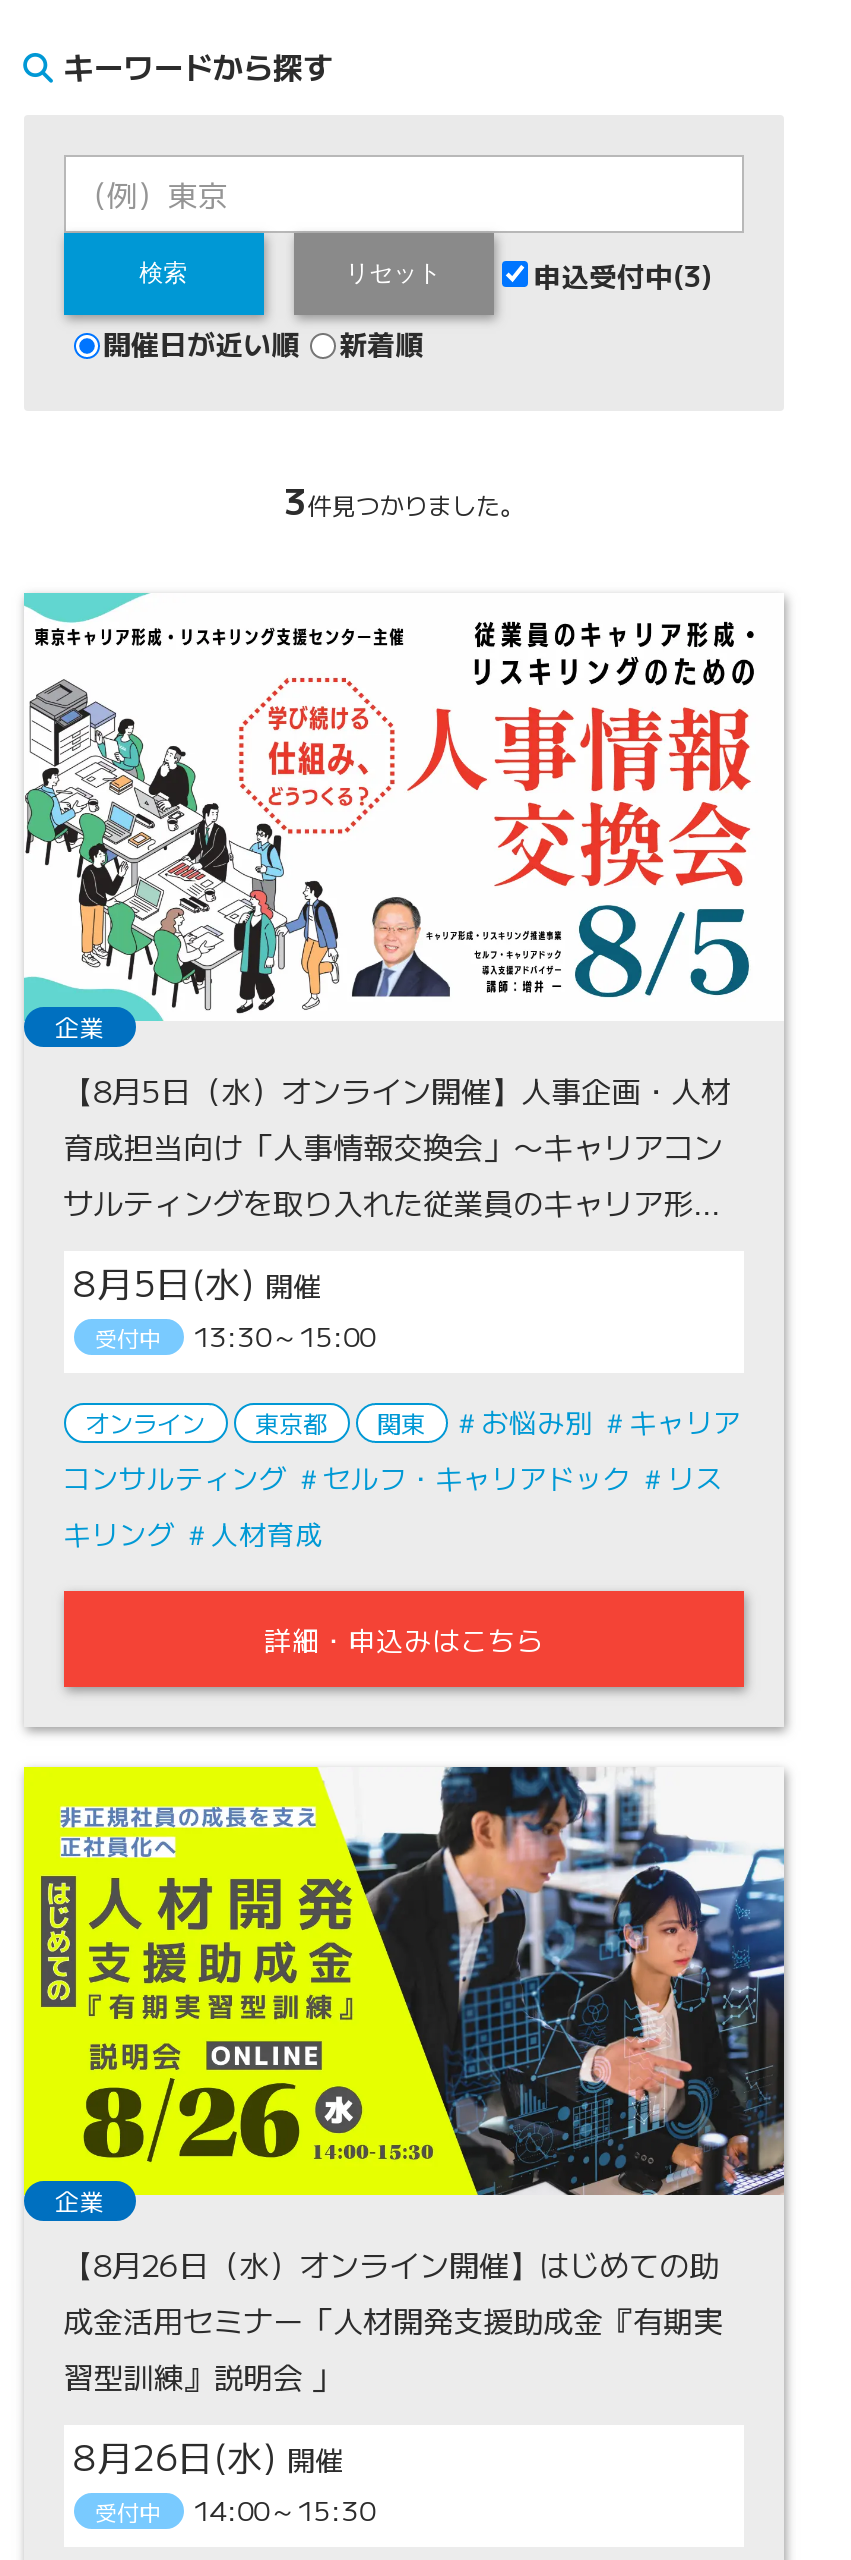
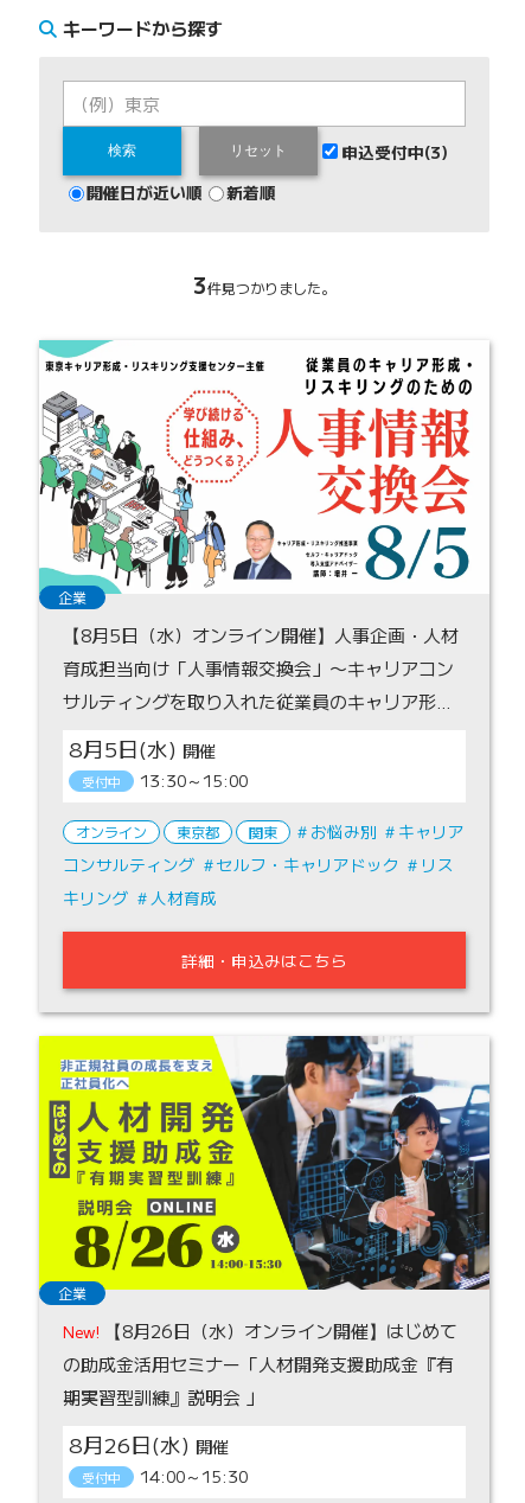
[63,2244,723,2398] 【8月26日（水）オンライン開催】はじめての助 | 成金活用セミナー「人材開発支援助成金『有期実 | 習型訓練』説明会 」 -> [62,1319,457,1410] New!【8月26日（水）オンライン開催】はじめて | の助成金活用セミナー「人材開発支援助成金『有 | 期実習型訓練』説明会 」

